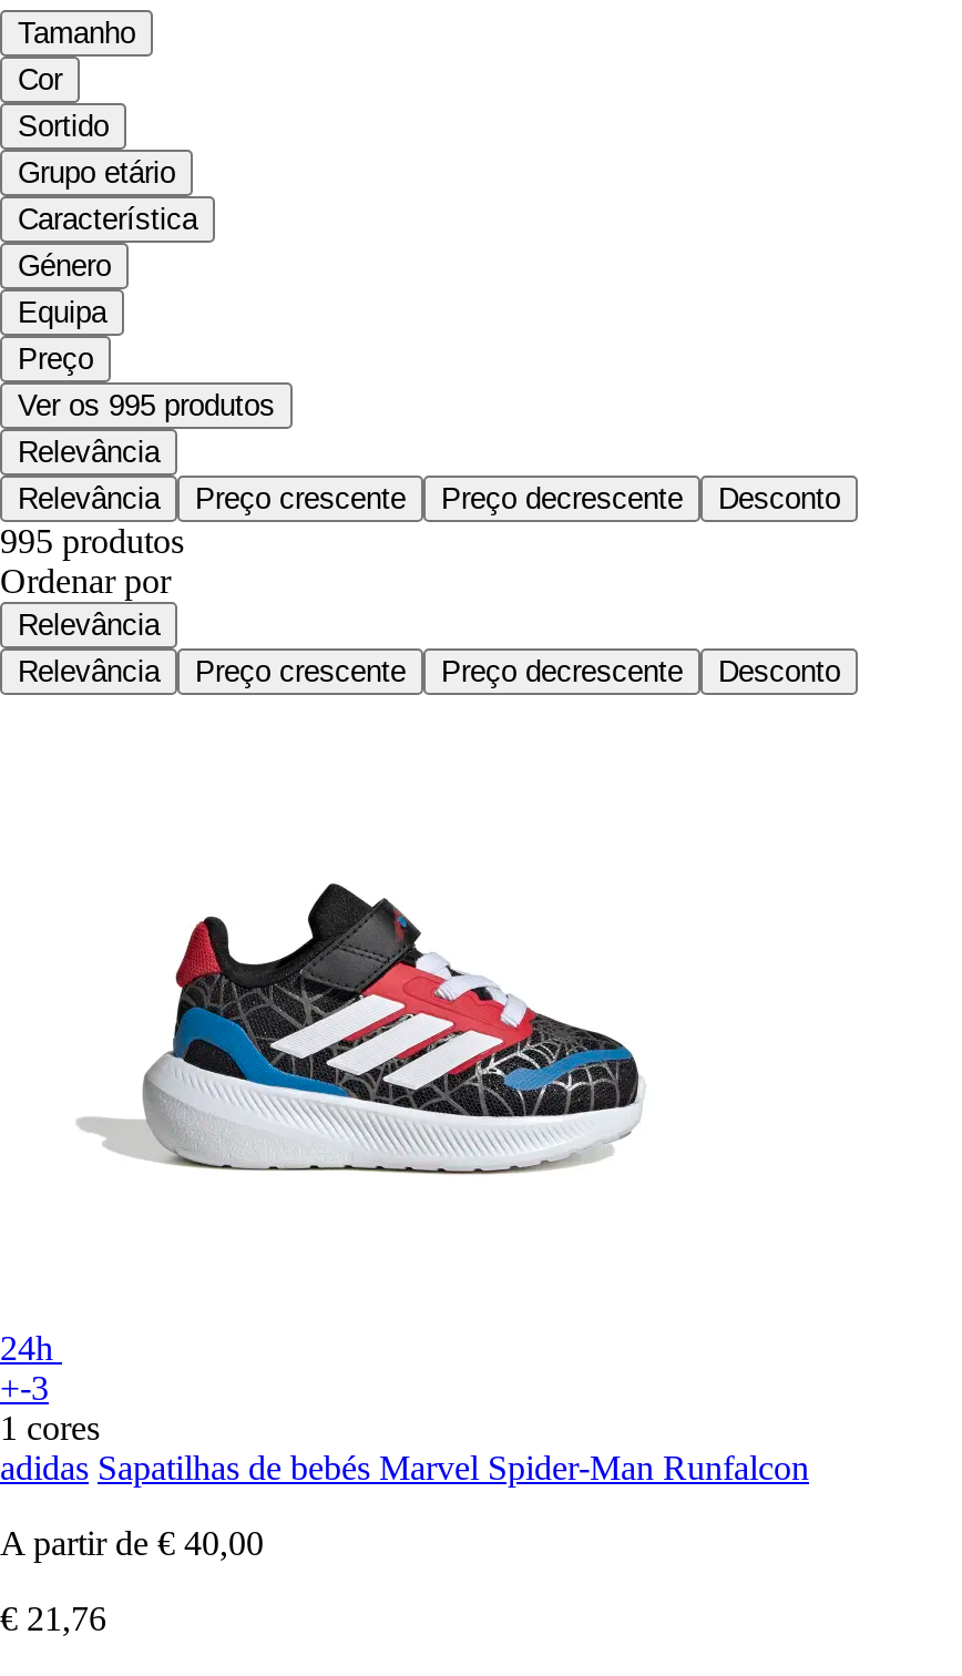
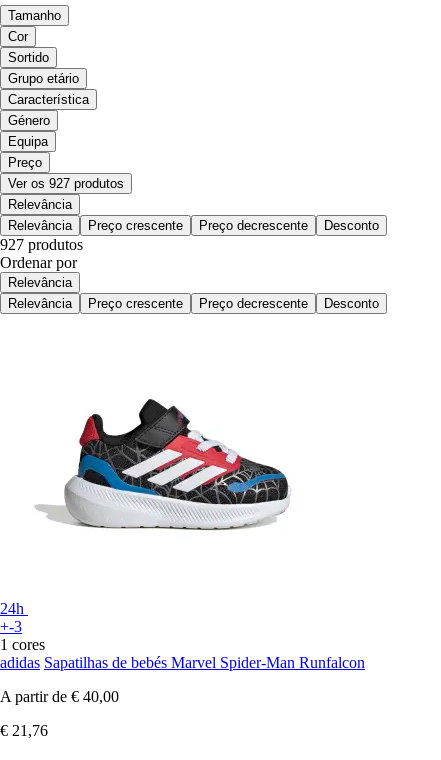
[18,390,275,423] Ver os 995 produtos -> [8,176,124,191] Ver os 927 produtos
[0,523,184,561] 995 produtos -> [0,236,83,253] 927 produtos

